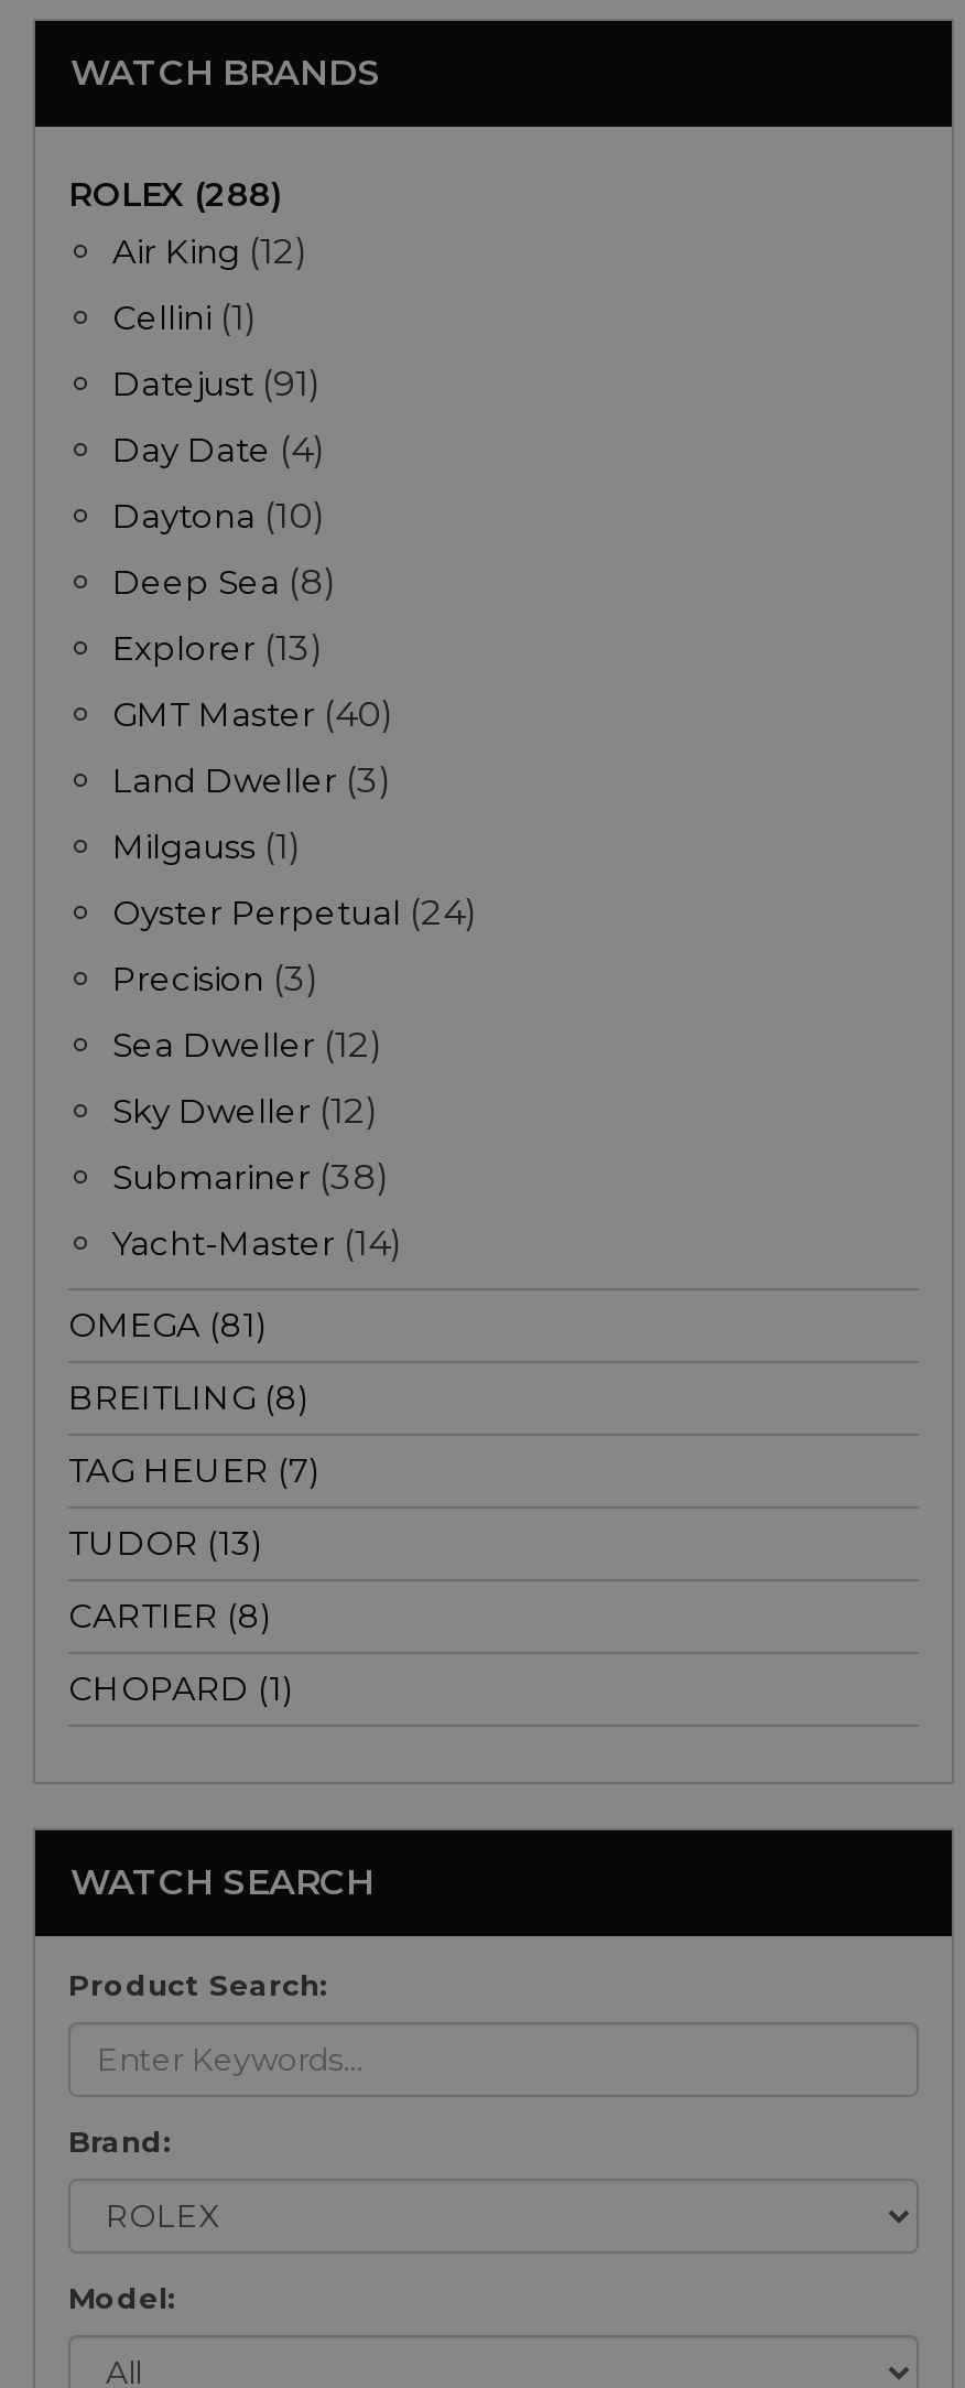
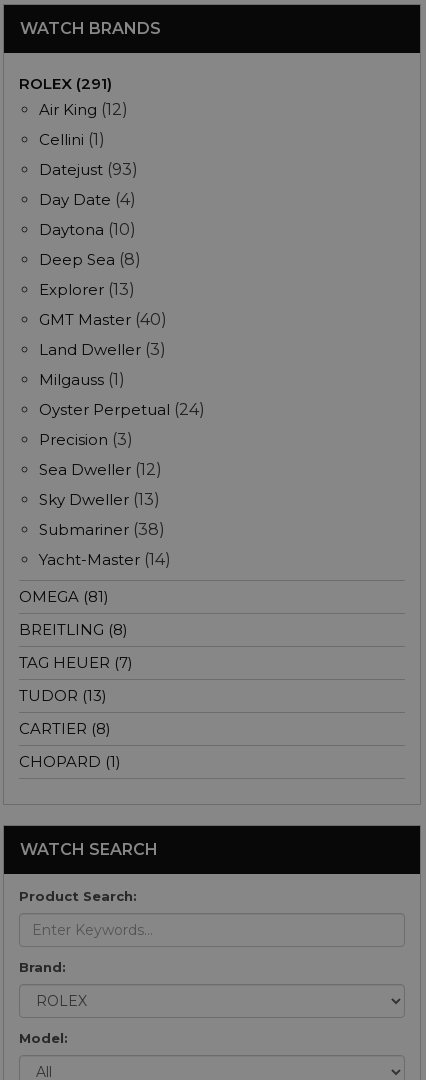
[68,174,282,216] ROLEX (288) -> [19,74,112,93] ROLEX (291)
[112,363,322,405] Datejust (91) -> [39,160,138,179] Datejust (93)
[112,1091,379,1132] Sky Dweller (12) -> [39,490,160,509] Sky Dweller (13)

